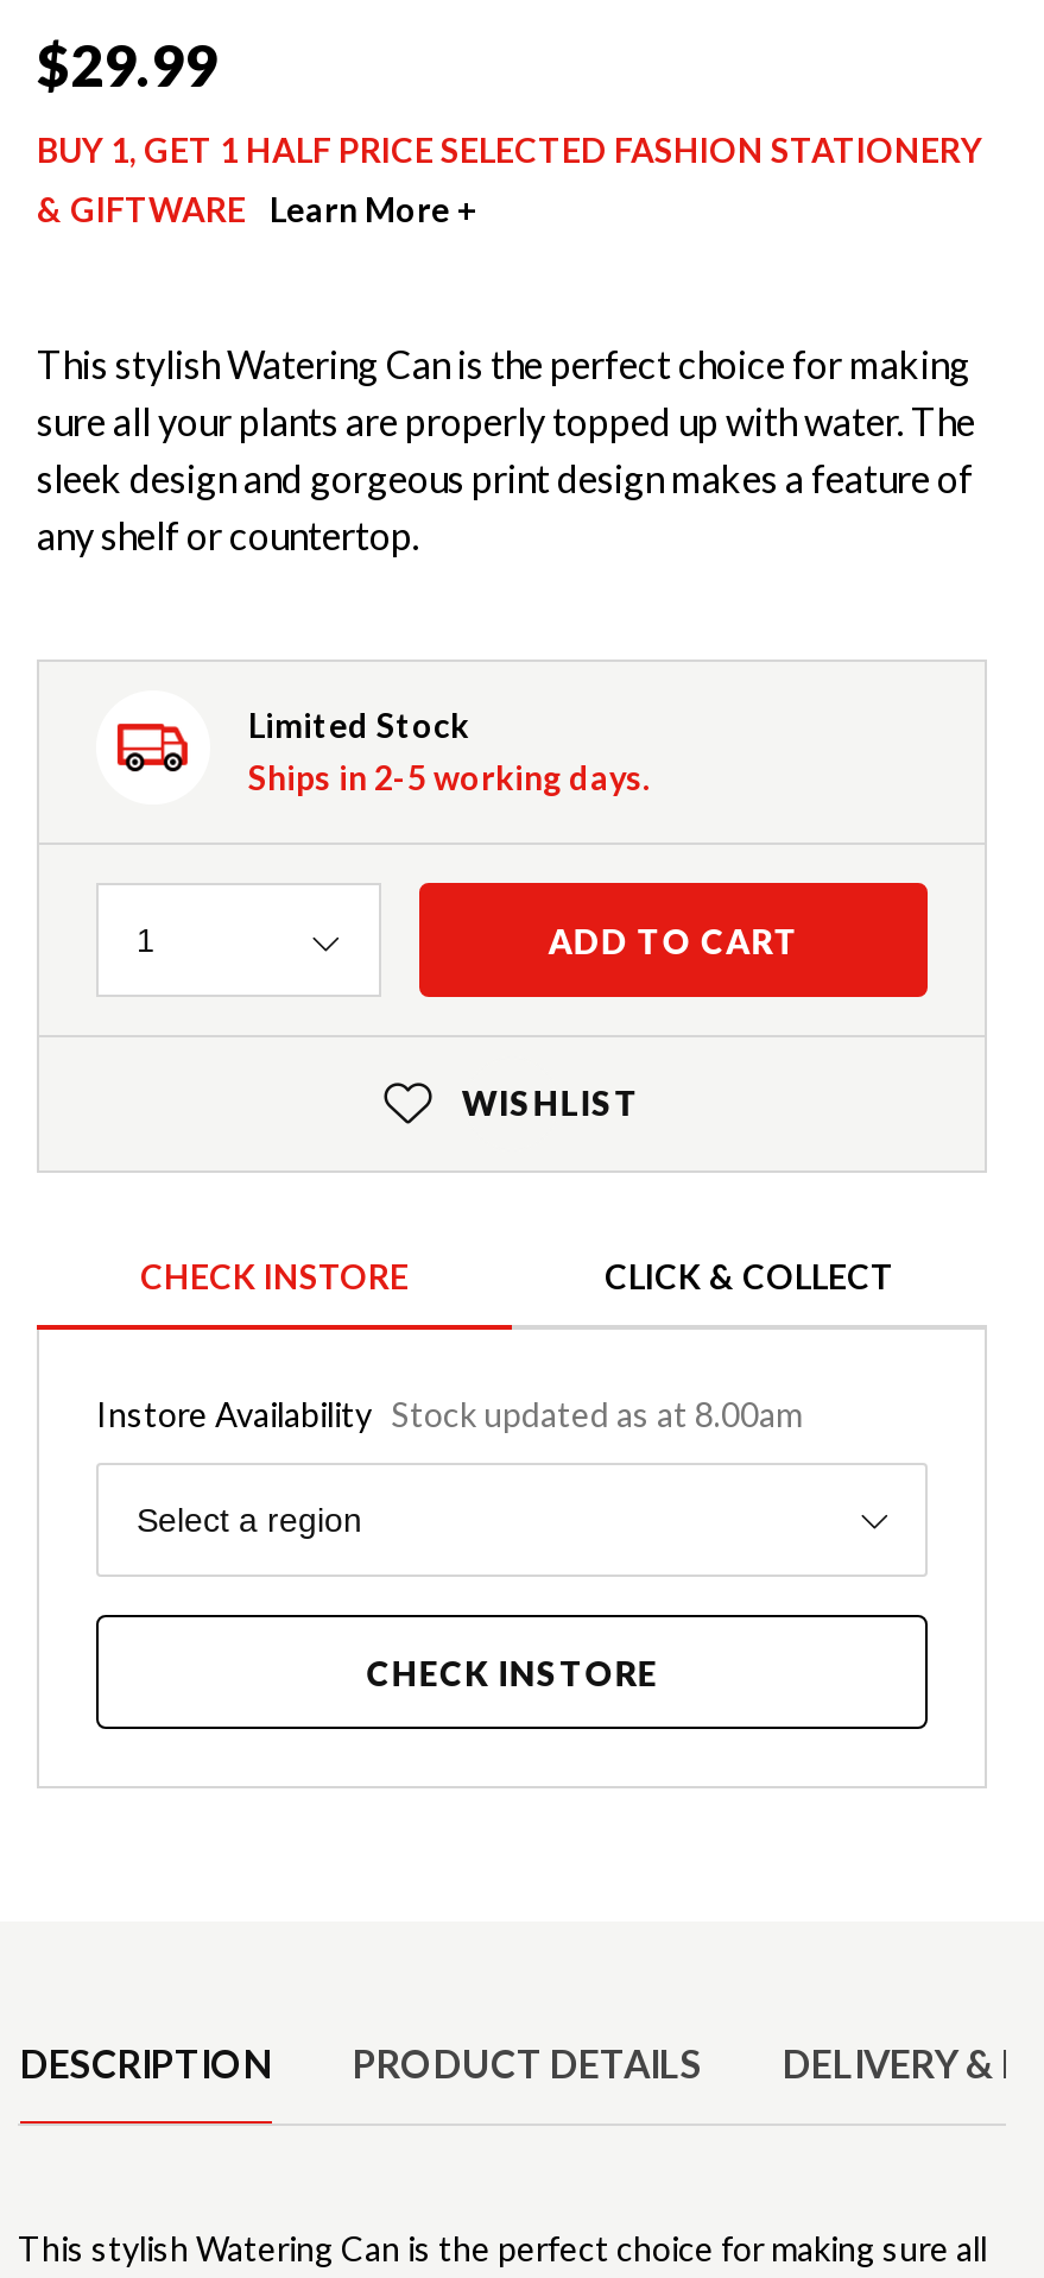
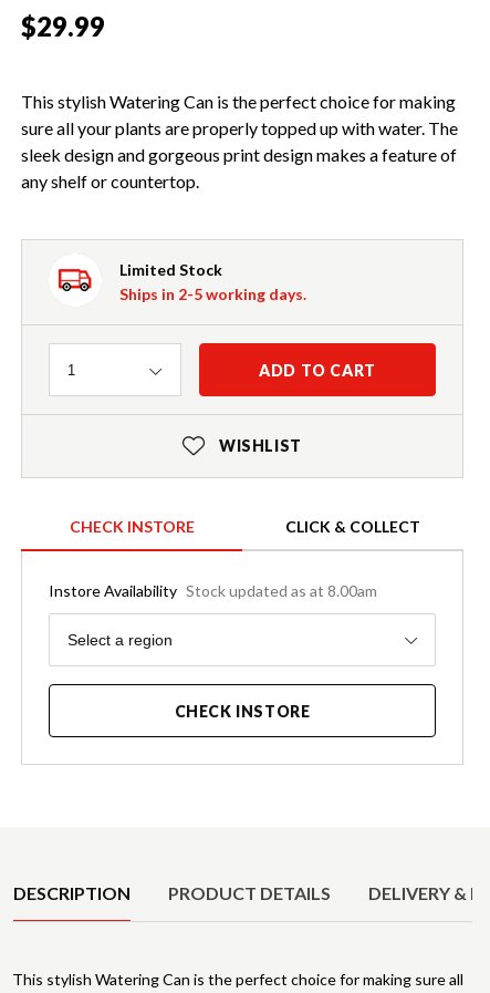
[37,129,982,229] BUY 1, GET 1 HALF PRICE SELECTED FASHION STATIONERY | & GIFTWARE Learn More + -> none

